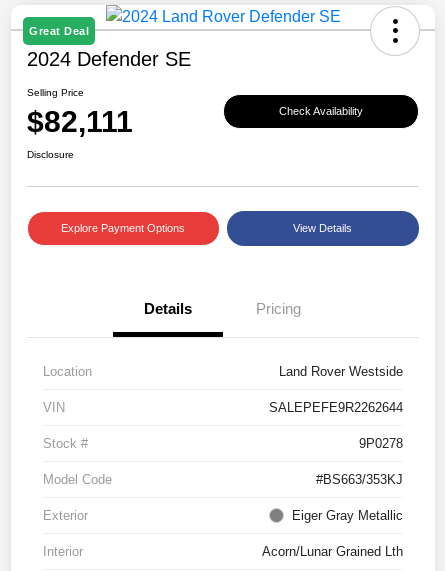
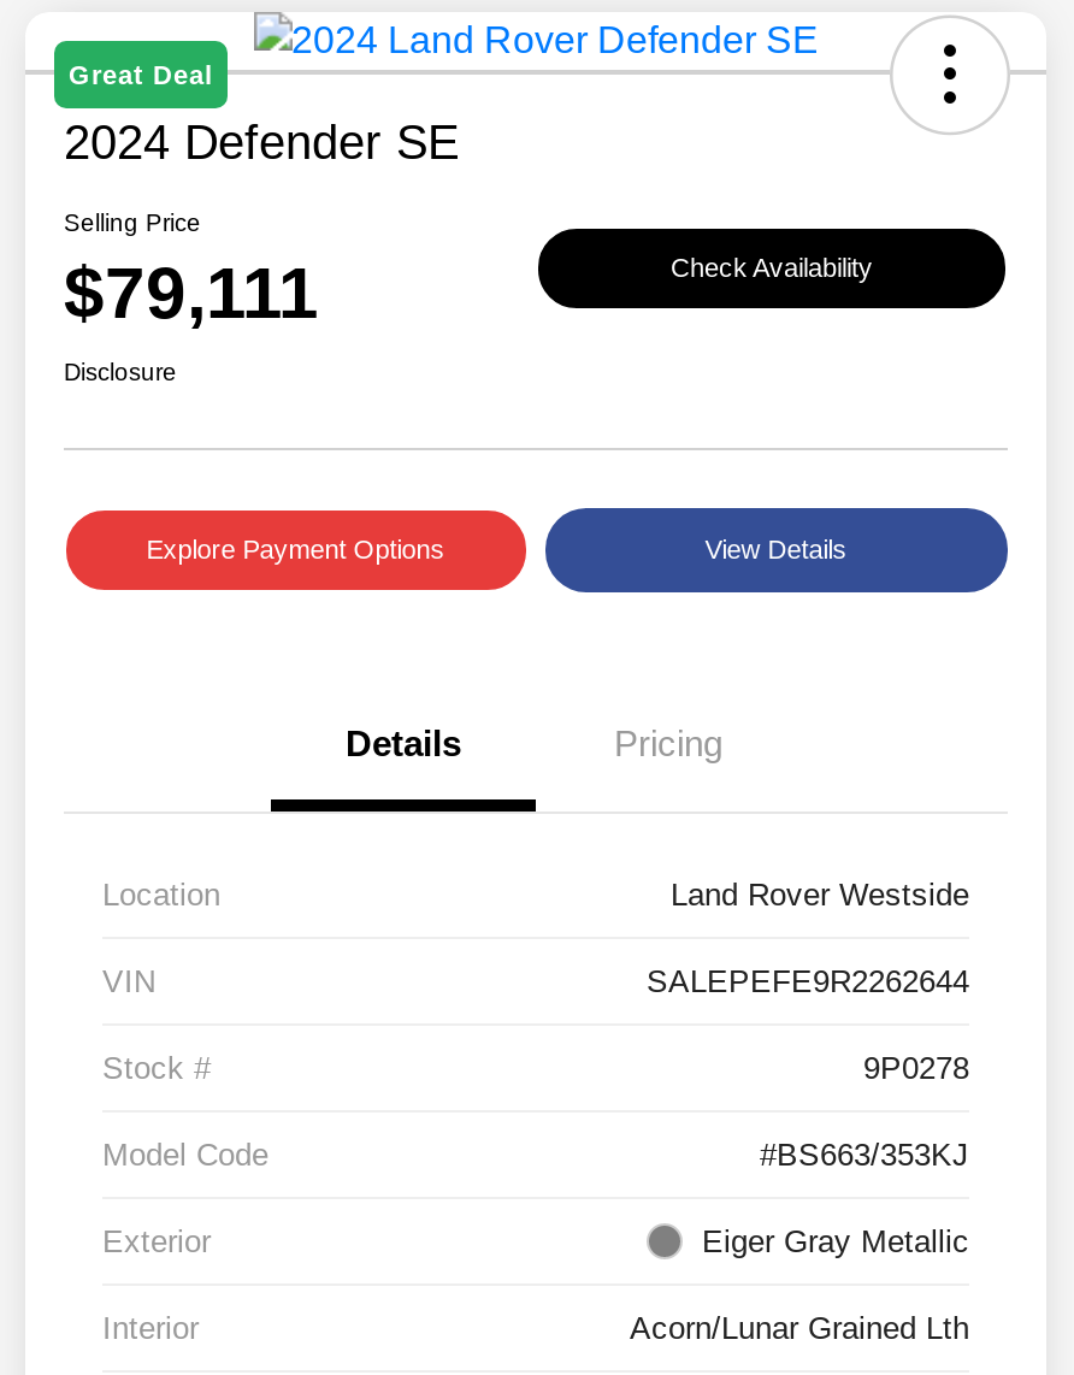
[27,105,133,138] $82,111 -> [64,252,319,332] $79,111

